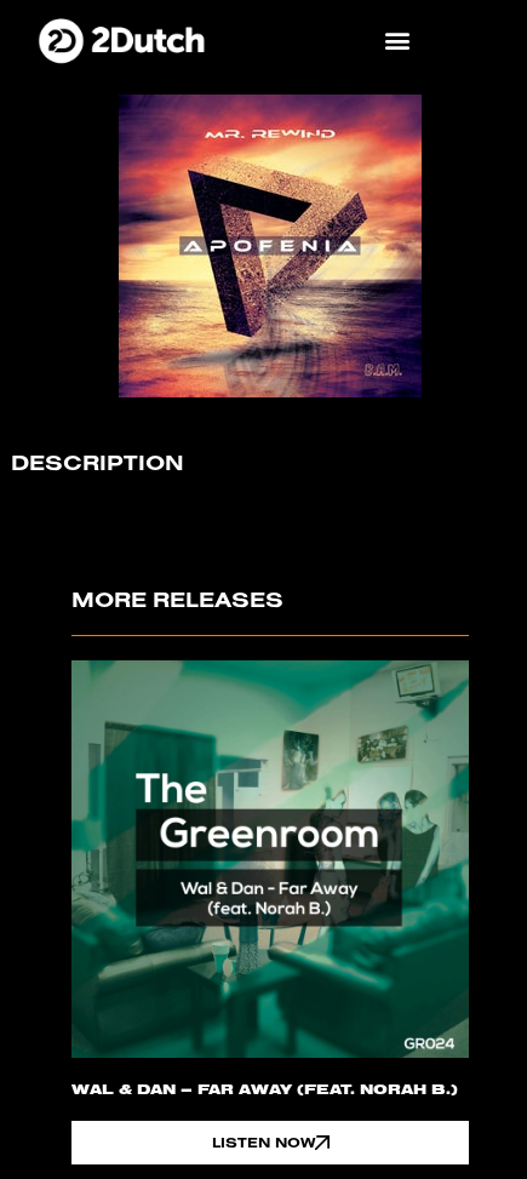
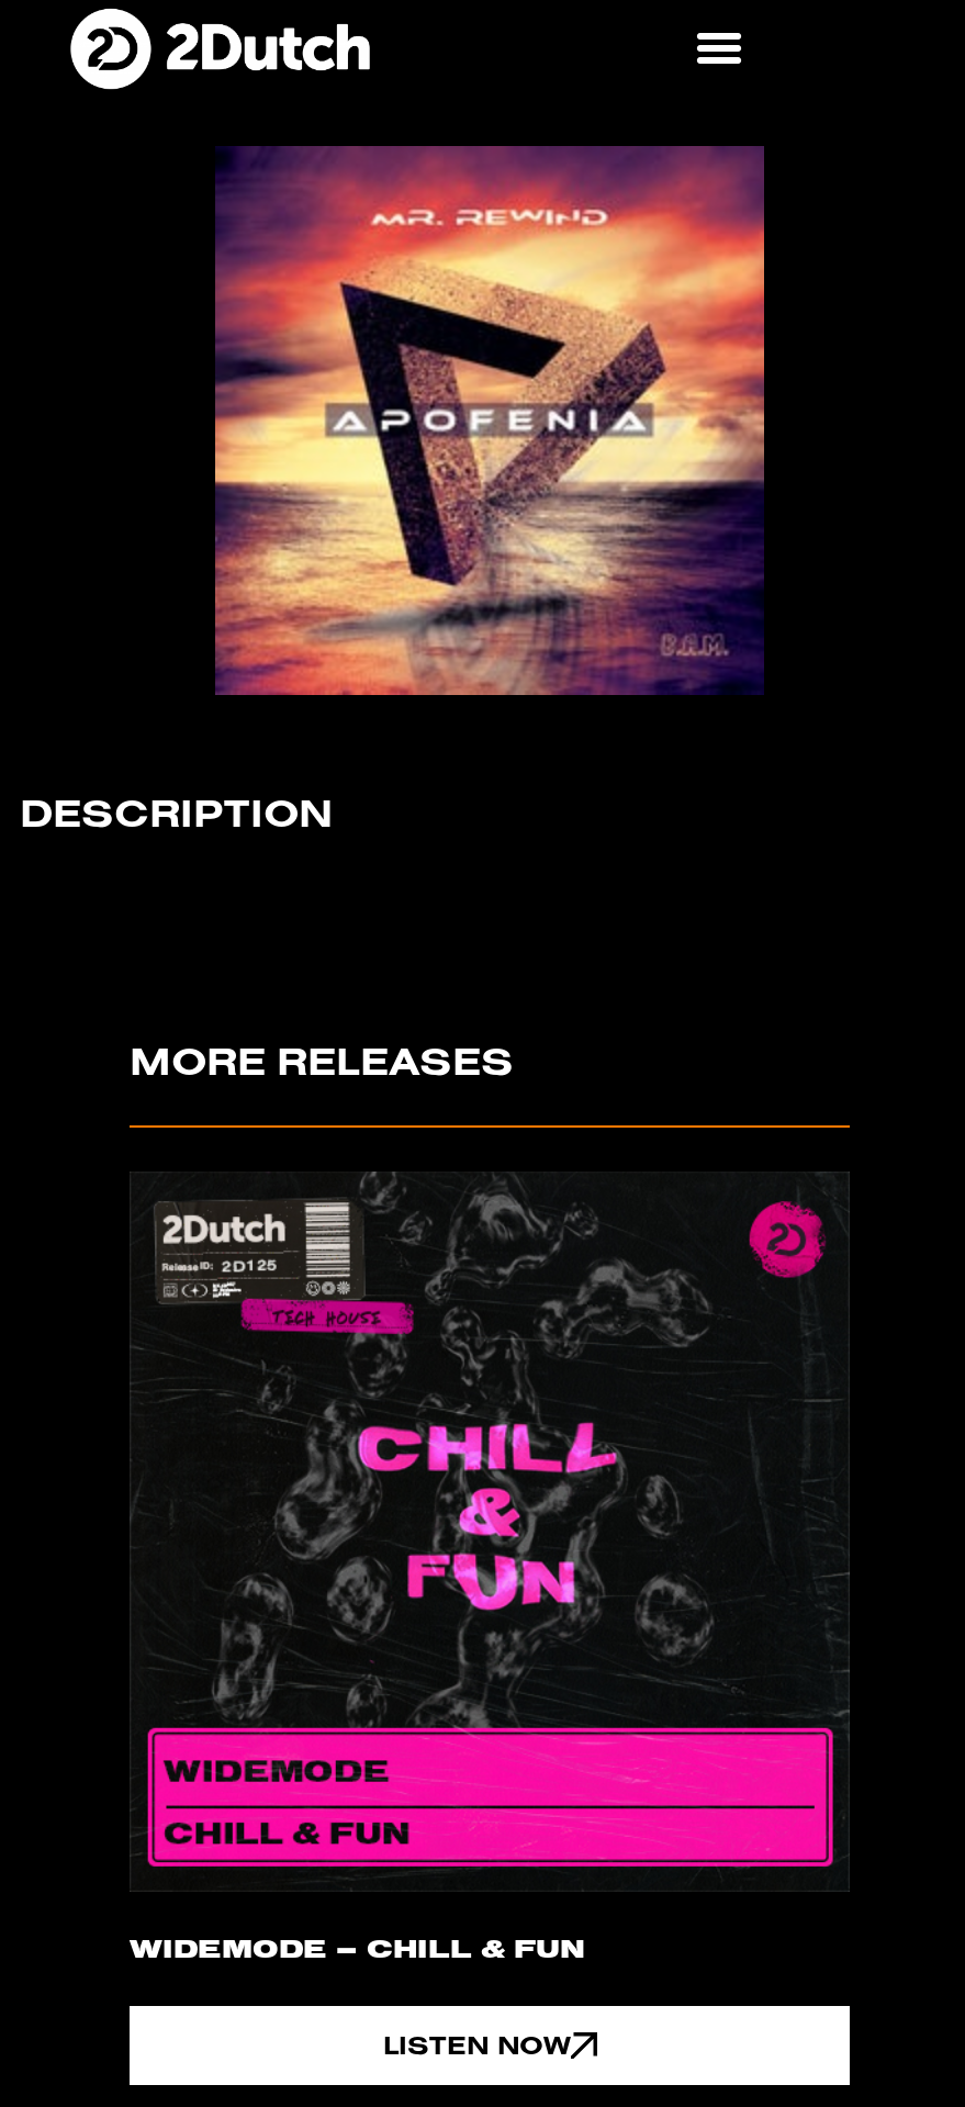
[71,660,469,1098] [image] | WAL & DAN – FAR AWAY (FEAT. NORAH B.) -> [130,1172,850,1964] [image] | WIDEMODE – CHILL & FUN

